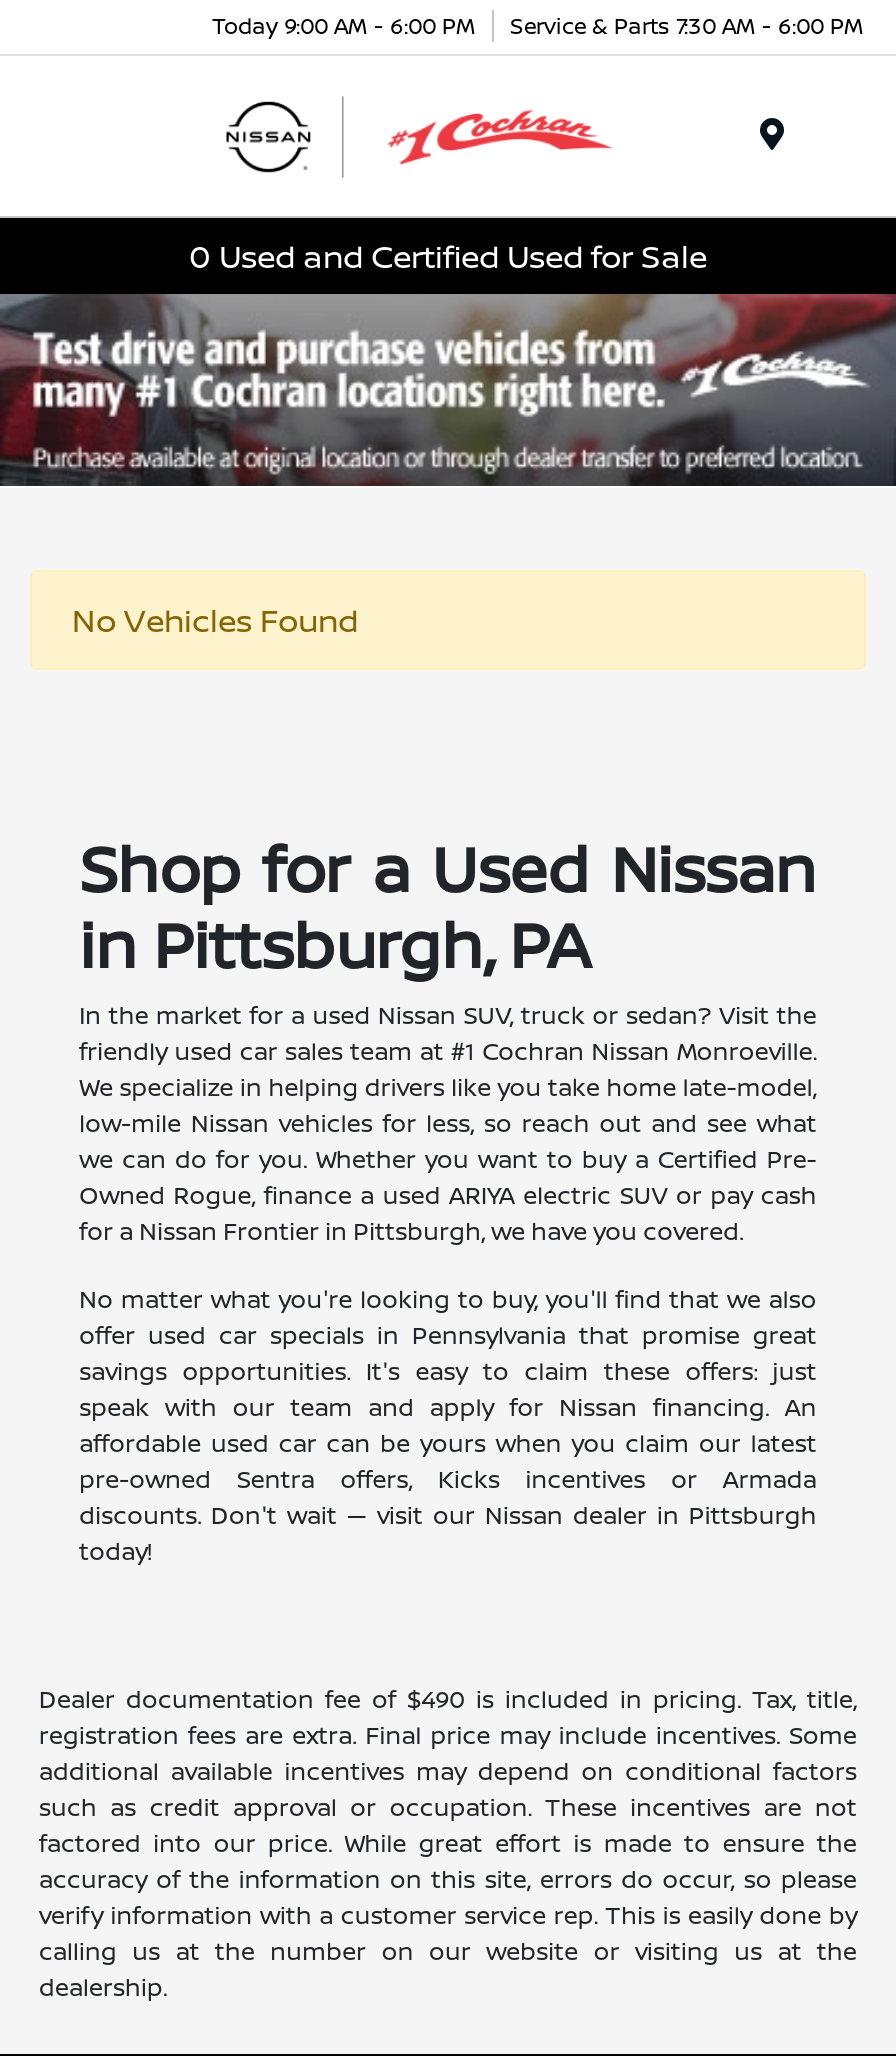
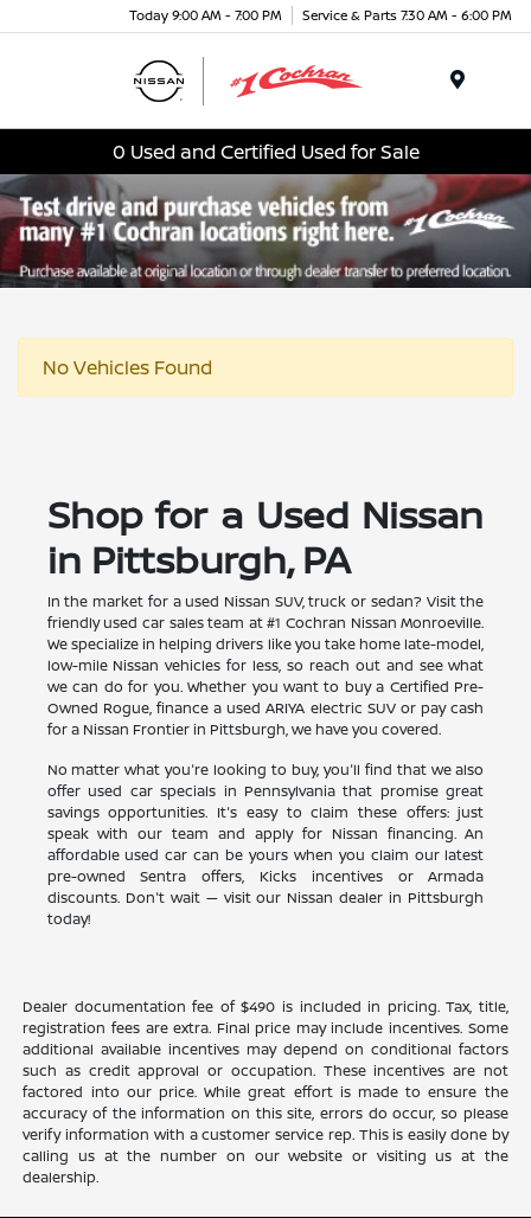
[212,9,864,39] Today 9:00 AM - 6:00 PM Service & Parts 7:30 AM - 6:00 PM -> [129,5,512,23] Today 9:00 AM - 7:00 PM Service & Parts 7:30 AM - 6:00 PM

